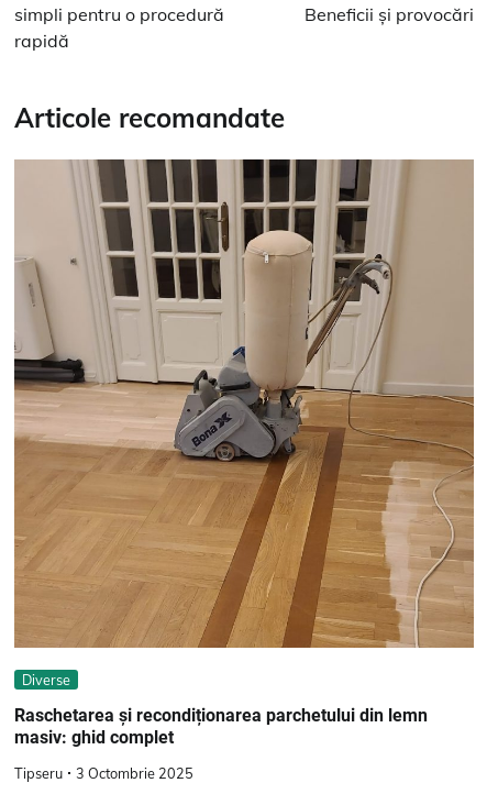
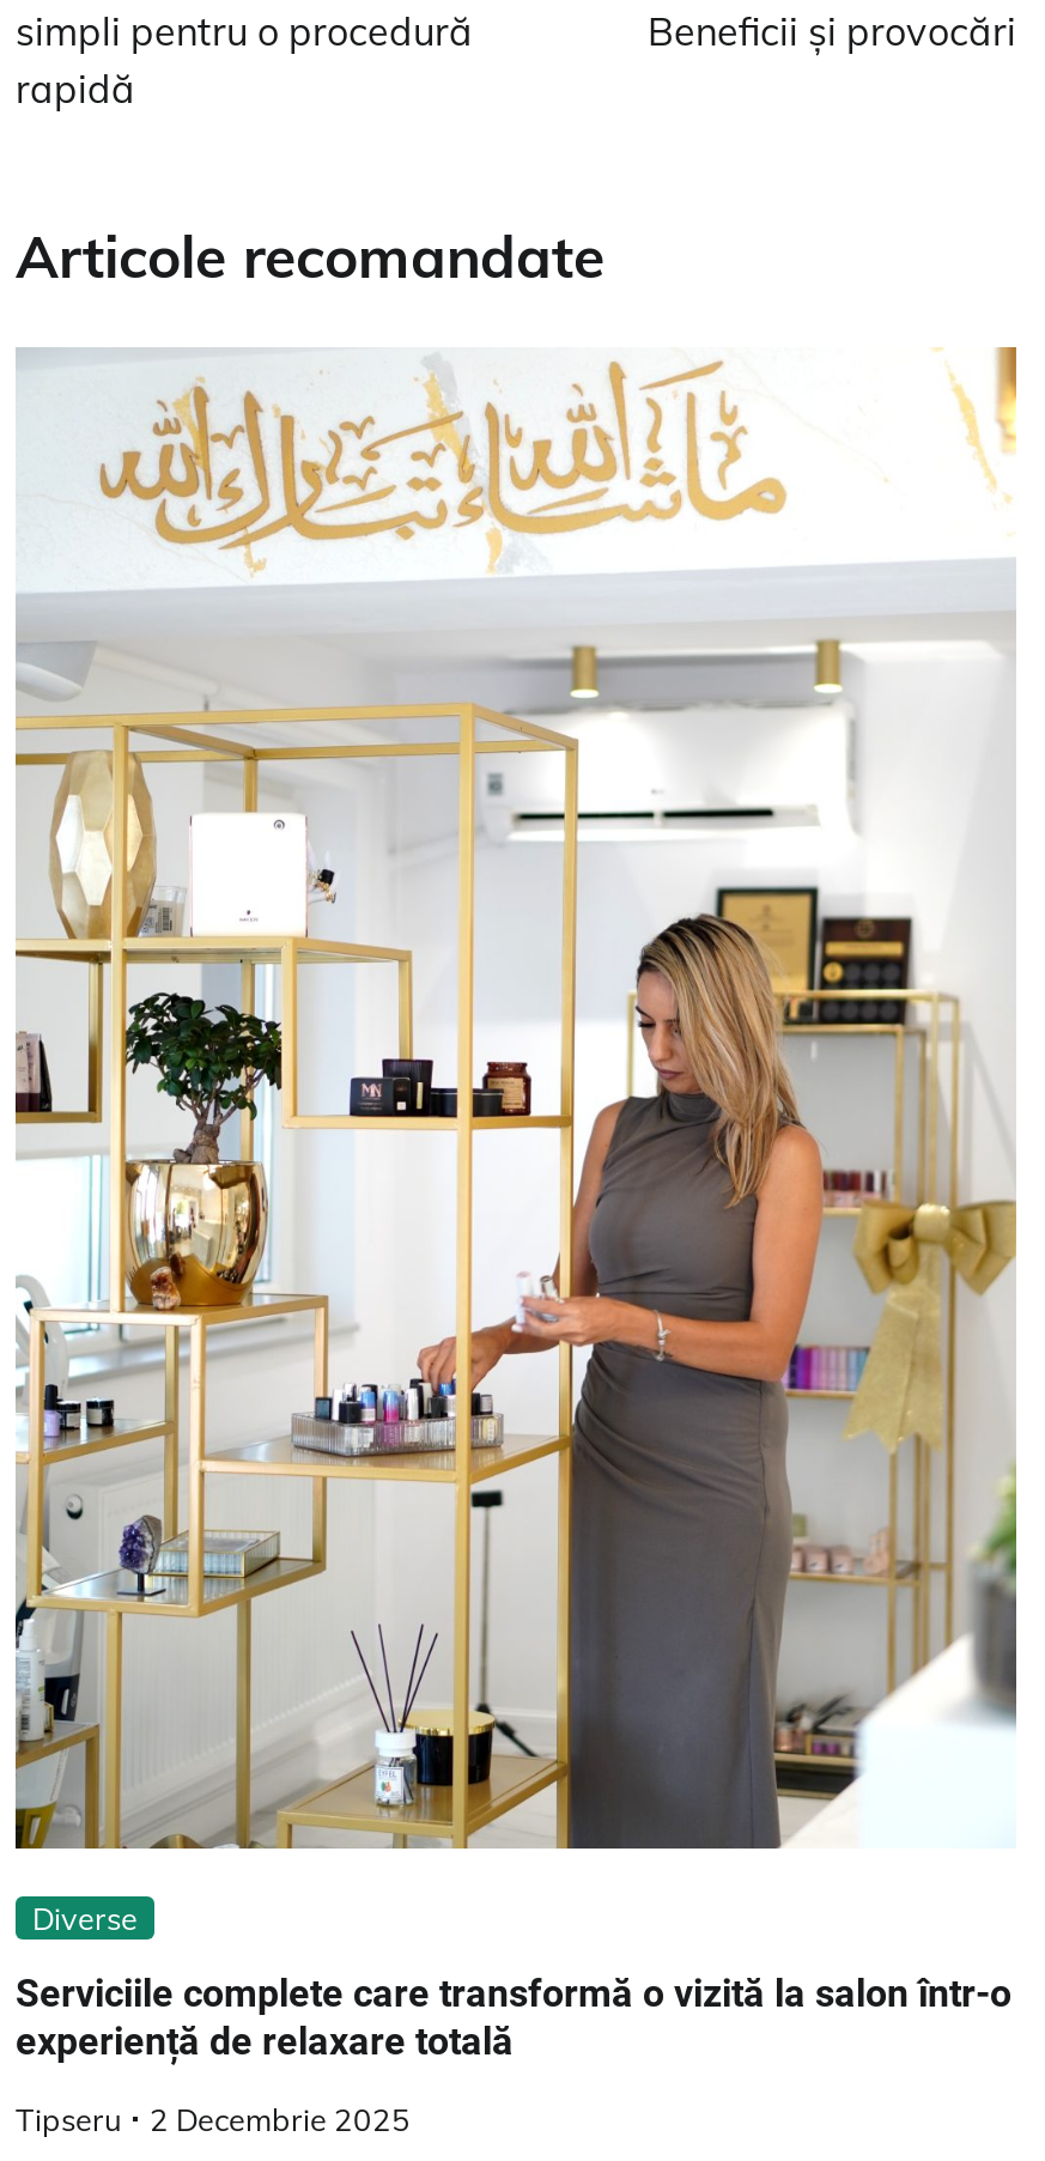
[13,158,474,649] [image] -> [13,347,1019,1851] [image]
[14,704,428,747] Raschetarea și recondiționarea parchetului din lemn | masiv: ghid complet -> [16,1970,1011,2064] Serviciile complete care transformă o vizită la salon într-o | experiență de relaxare totală
[14,764,193,782] Tipseru 3 Octombrie 2025 -> [16,2100,411,2139] Tipseru 2 Decembrie 2025

